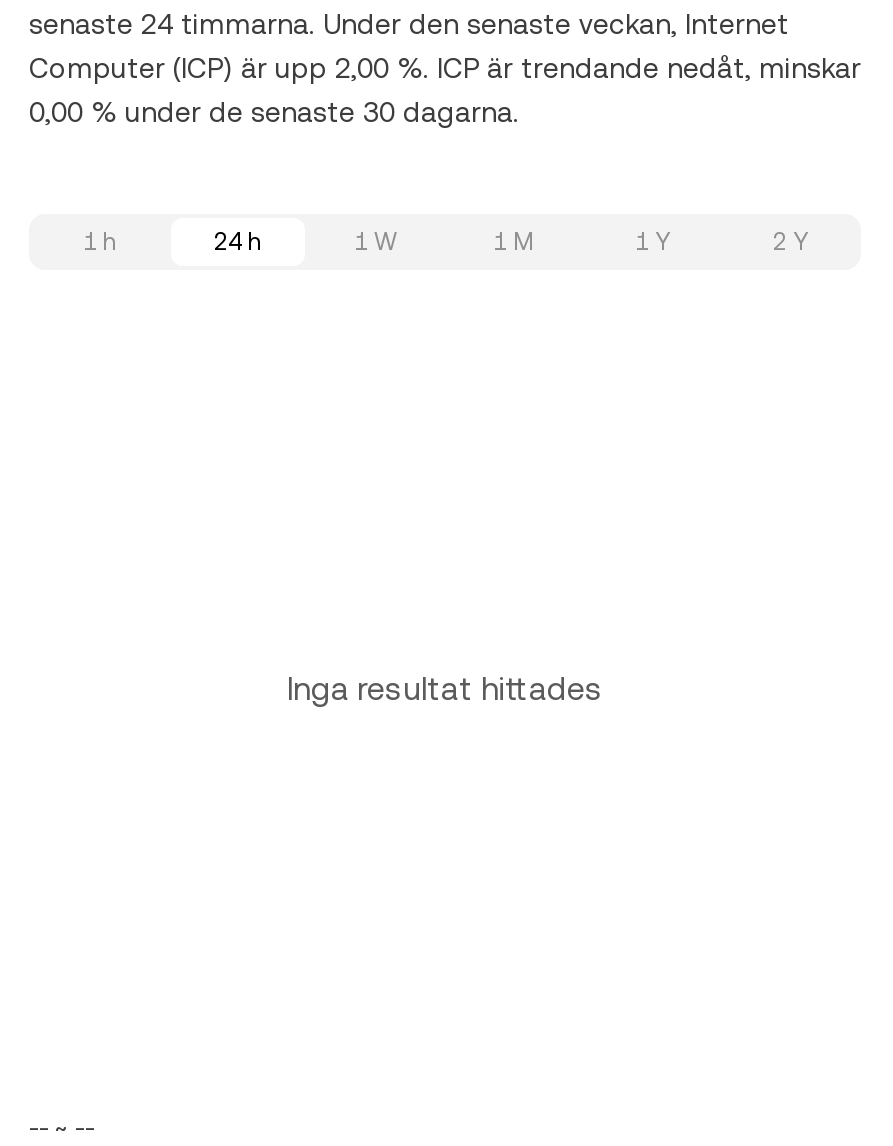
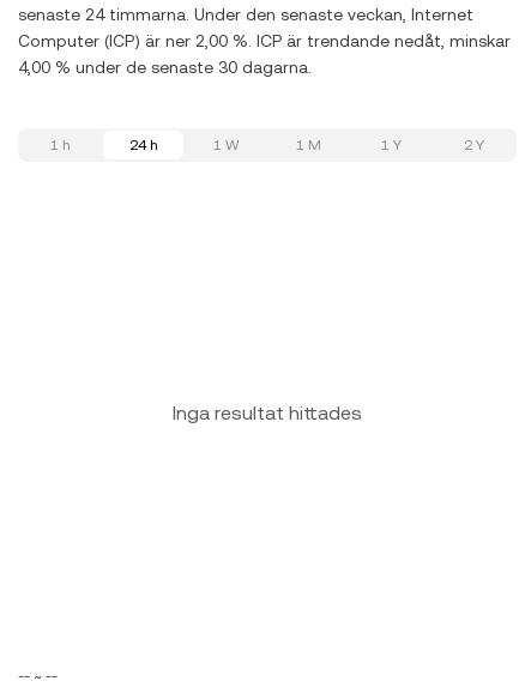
[29,52,861,84] Computer (ICP) är upp 2,00 %. ICP är trendande nedåt, minskar -> [18,31,511,50] Computer (ICP) är ner 2,00 %. ICP är trendande nedåt, minskar
[29,96,519,128] 0,00 % under de senaste 30 dagarna. -> [18,58,312,77] 4,00 % under de senaste 30 dagarna.

